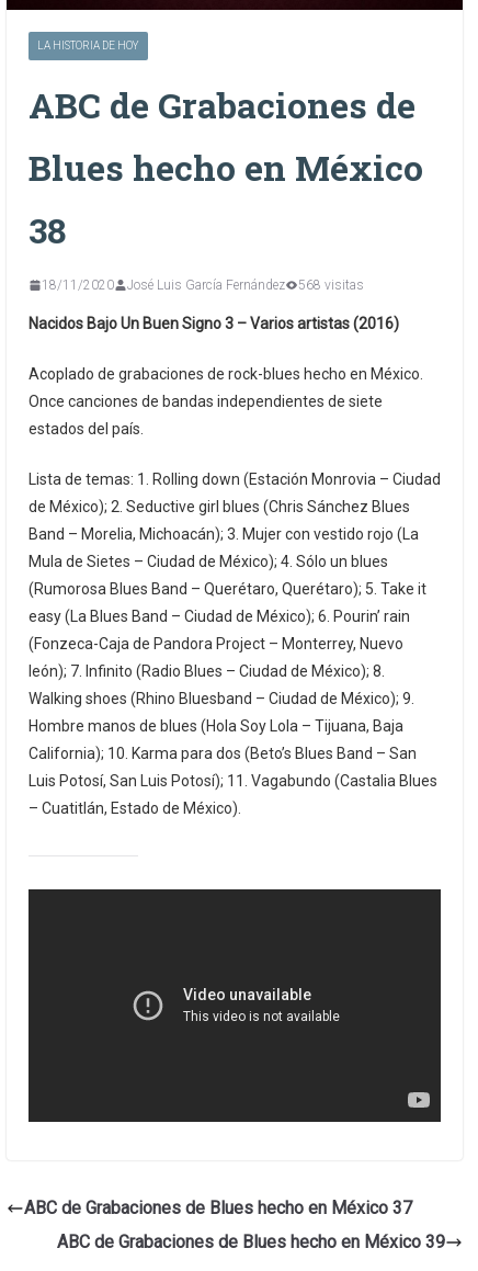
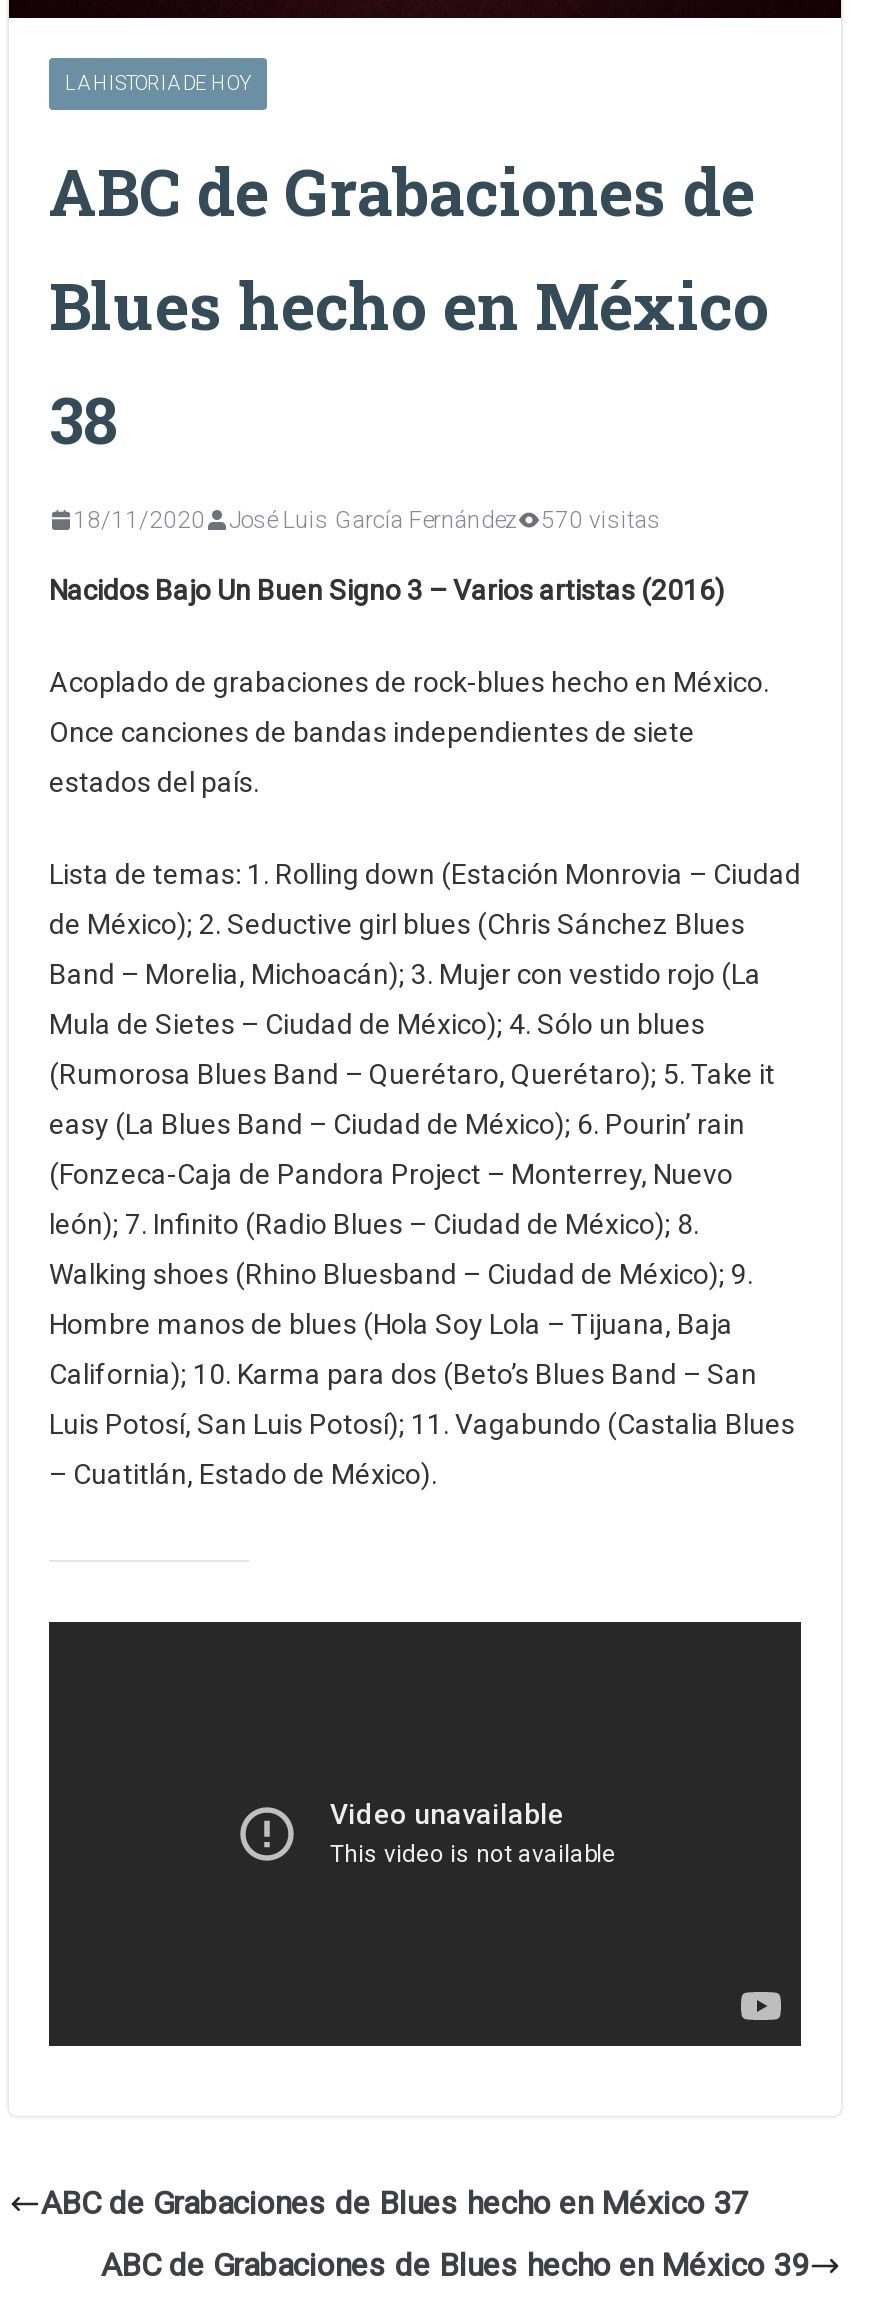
[42,277,364,293] 18/11/2020 José Luis García Fernández 568 visitas -> [73,506,661,534] 18/11/2020 José Luis García Fernández 570 visitas

